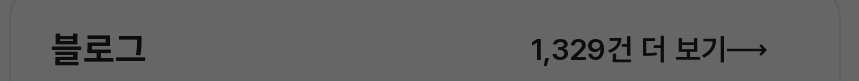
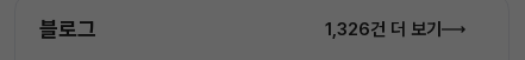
[531,32,727,68] 1,329건 더 보기 -> [325,19,442,40] 1,326건 더 보기

